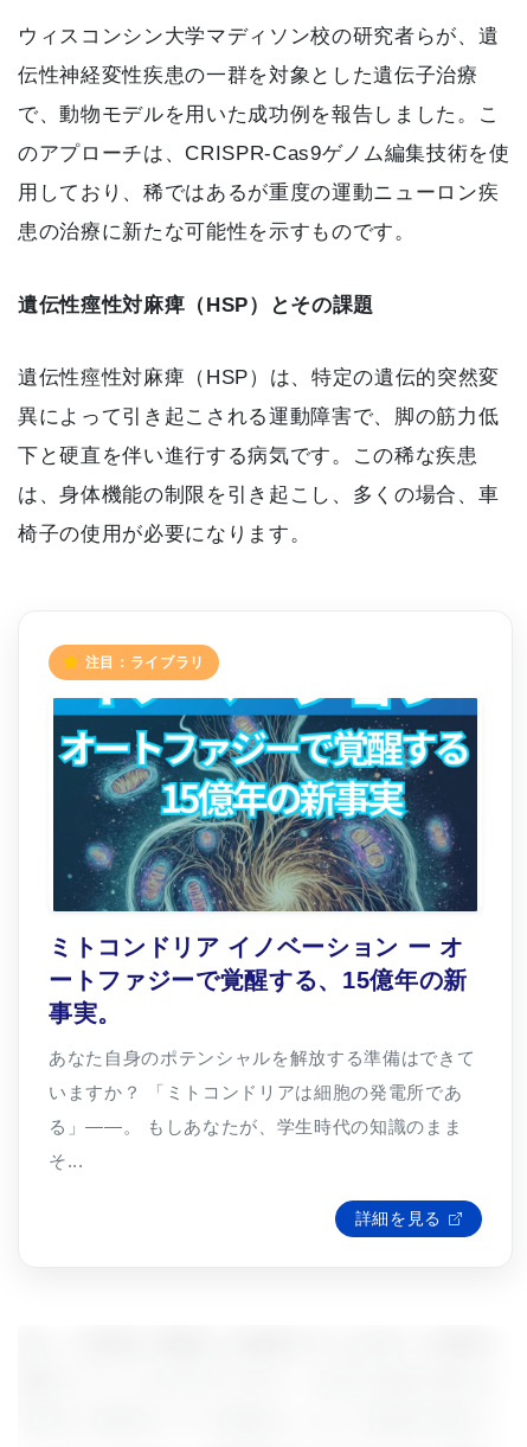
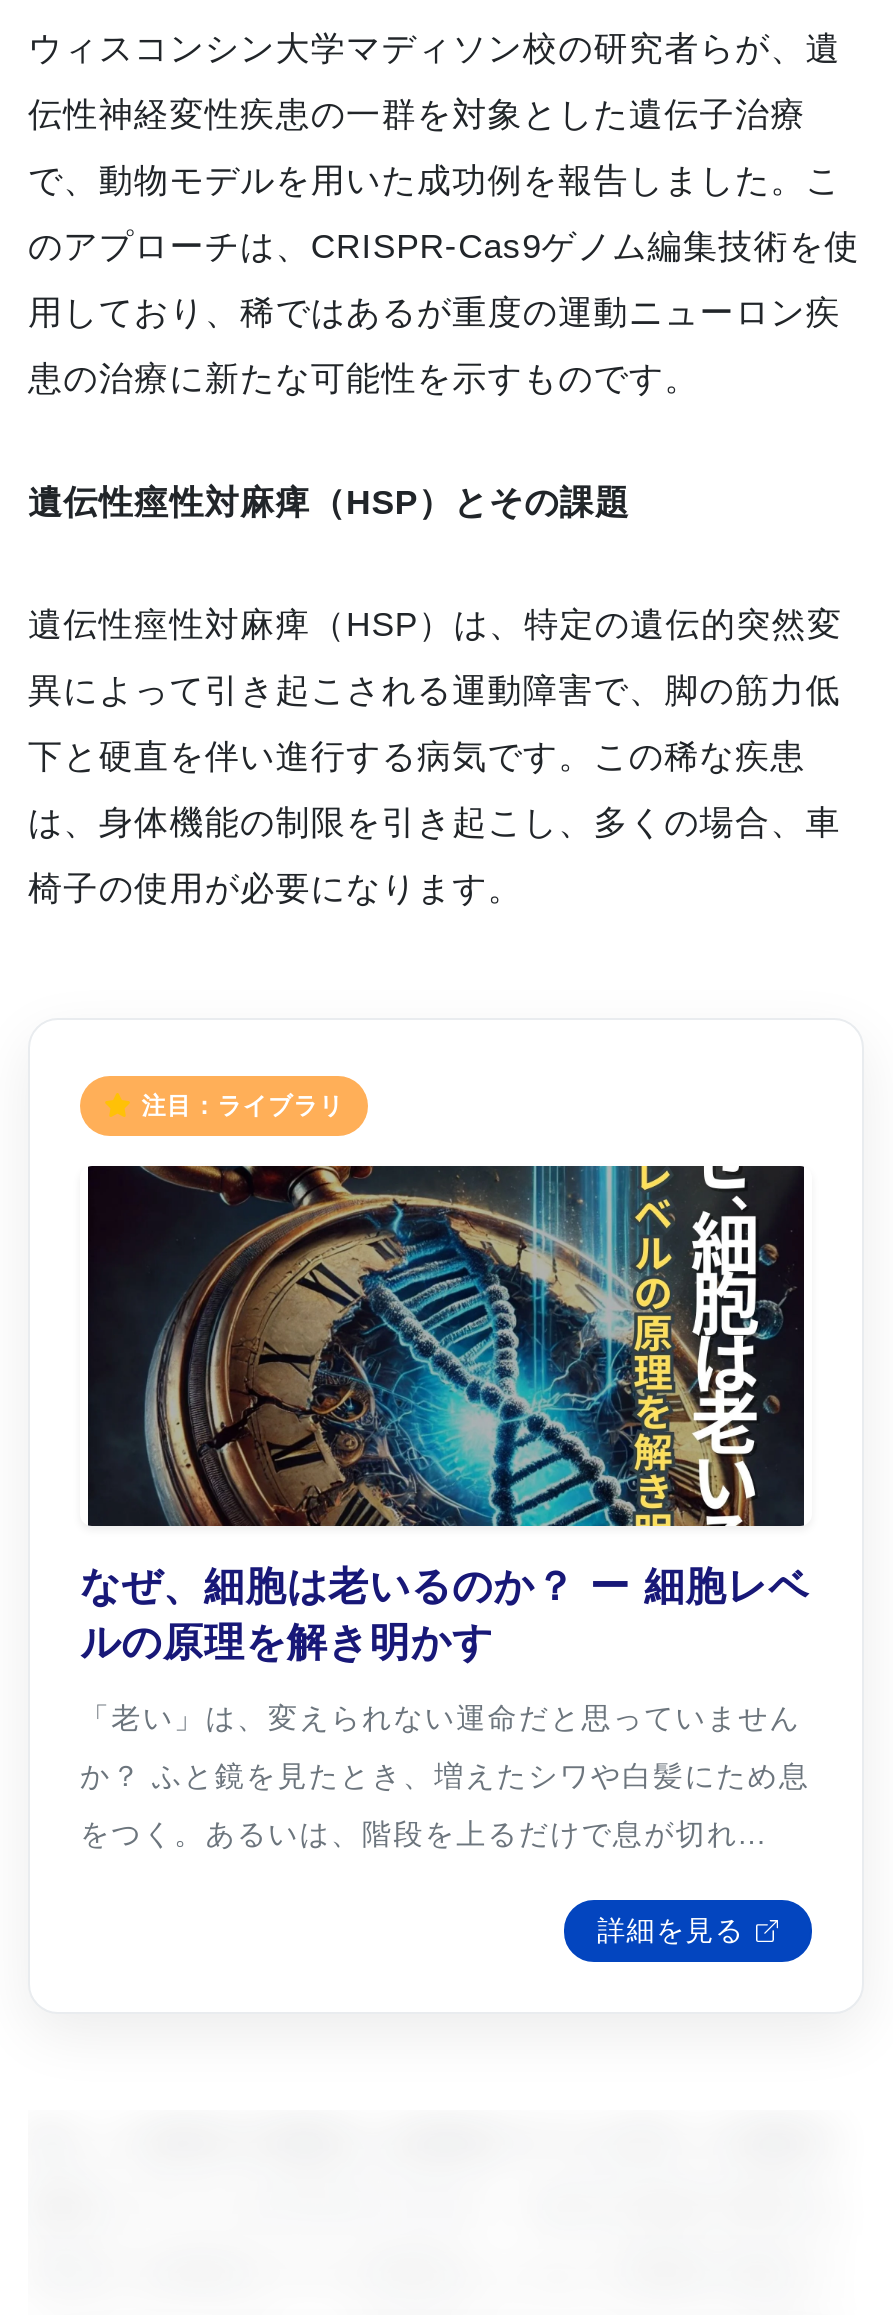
[52,697,478,913] [image] -> [88,1164,804,1436] [image]
[49,934,475,1171] ミトコンドリア イノベーション ー オ | ートファジーで覚醒する、15億年の新 | 事実。 | あなた自身のポテンシャルを解放する準備はできて | いますか？ 「ミトコンドリアは細胞の発電所であ | る」――。 もしあなたが、学生時代の知識のまま | そ... -> [80,1565,810,1851] なぜ、細胞は老いるのか？ ー 細胞レベ | ルの原理を解き明かす | 「老い」は、変えられない運命だと思っていません | か？ ふと鏡を見たとき、増えたシワや白髪にため息 | をつく。あるいは、階段を上るだけで息が切れ...

